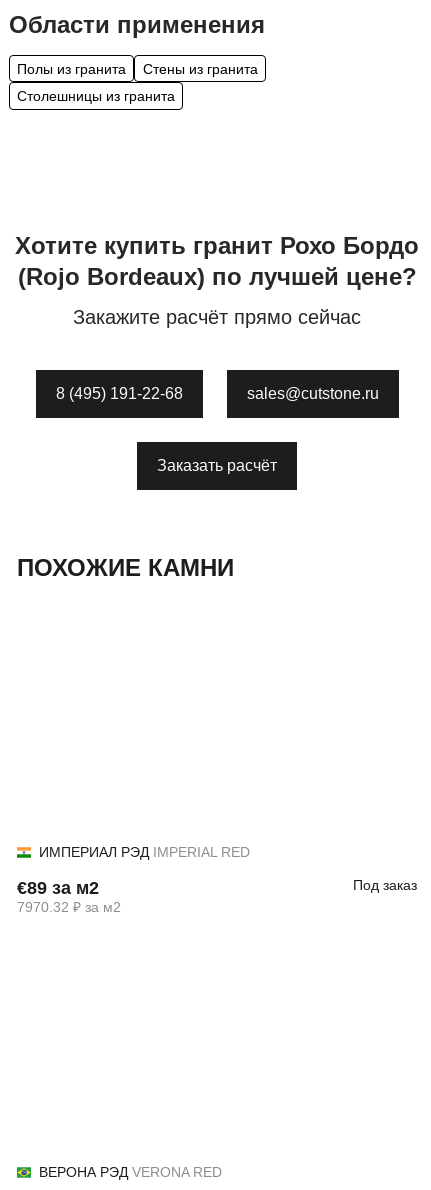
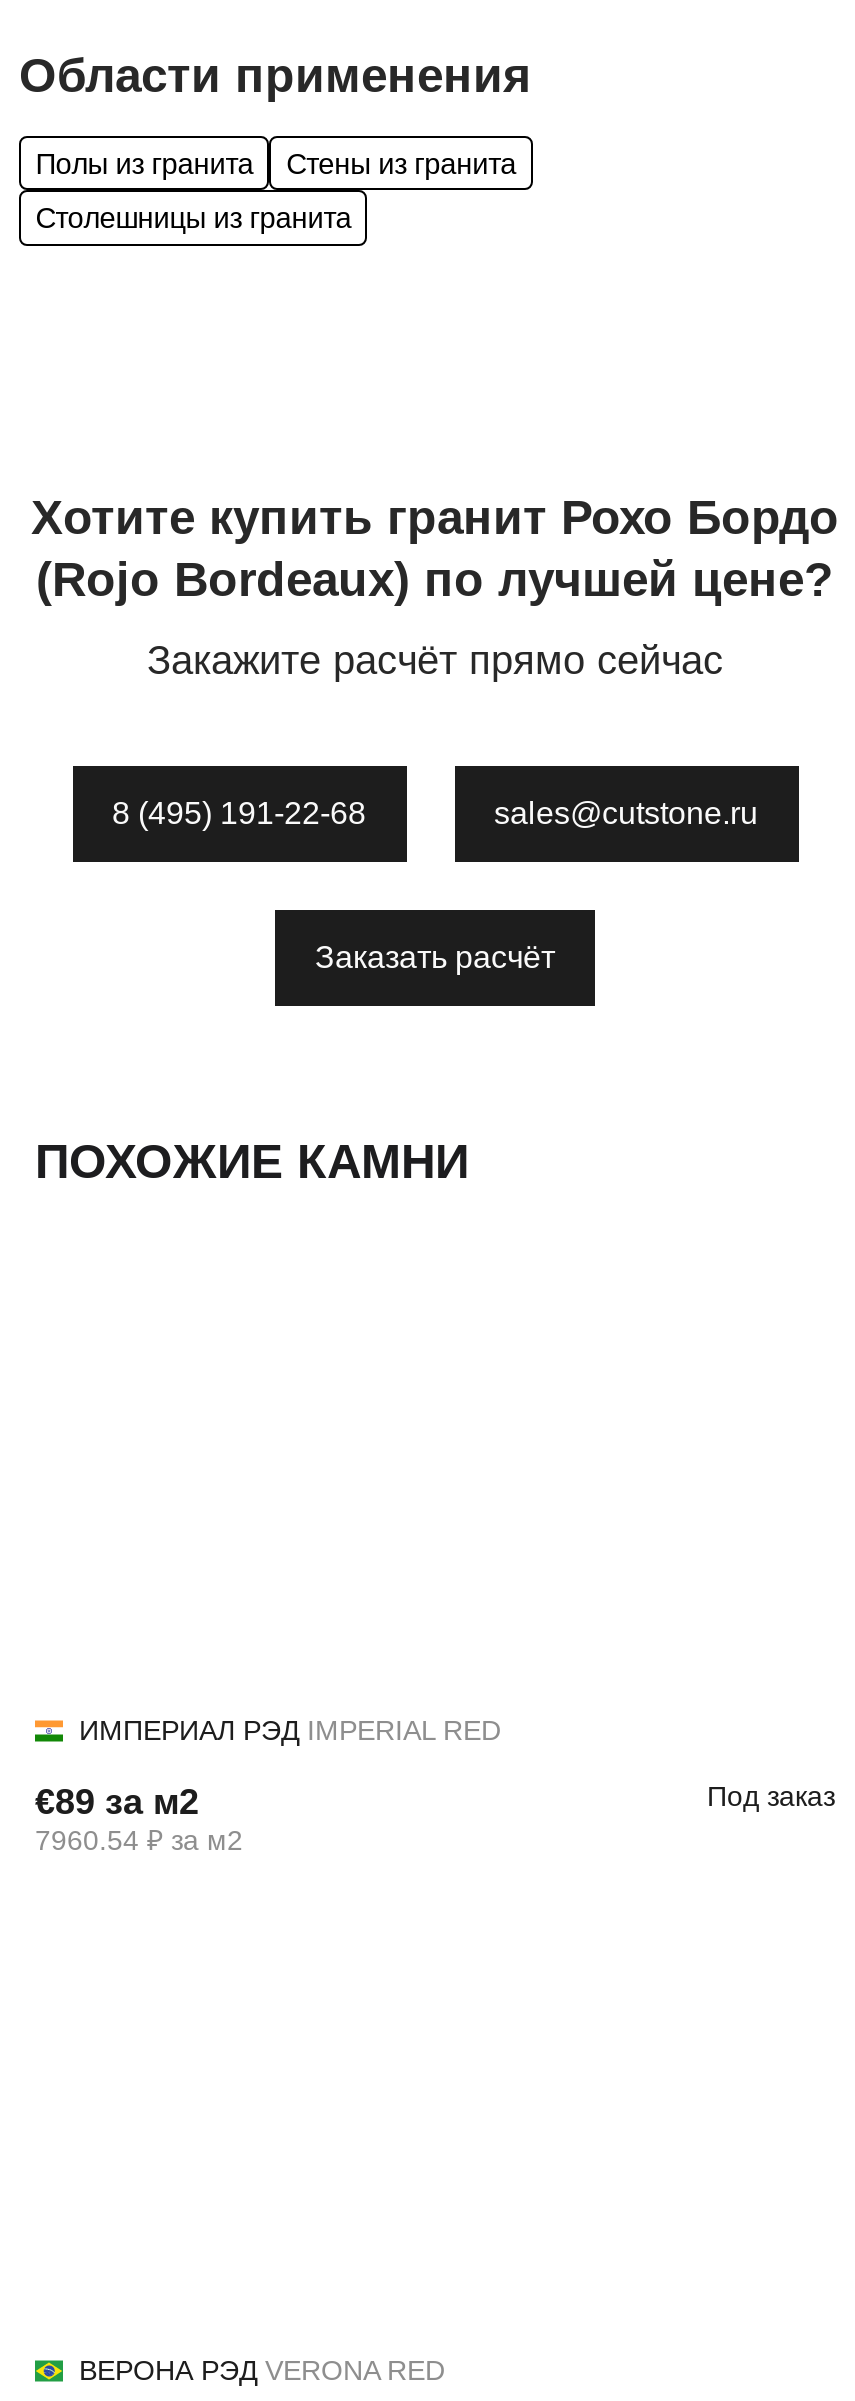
[17,899,121,915] 7970.32 ₽ за м2 -> [35,1824,243,1856] 7960.54 ₽ за м2

